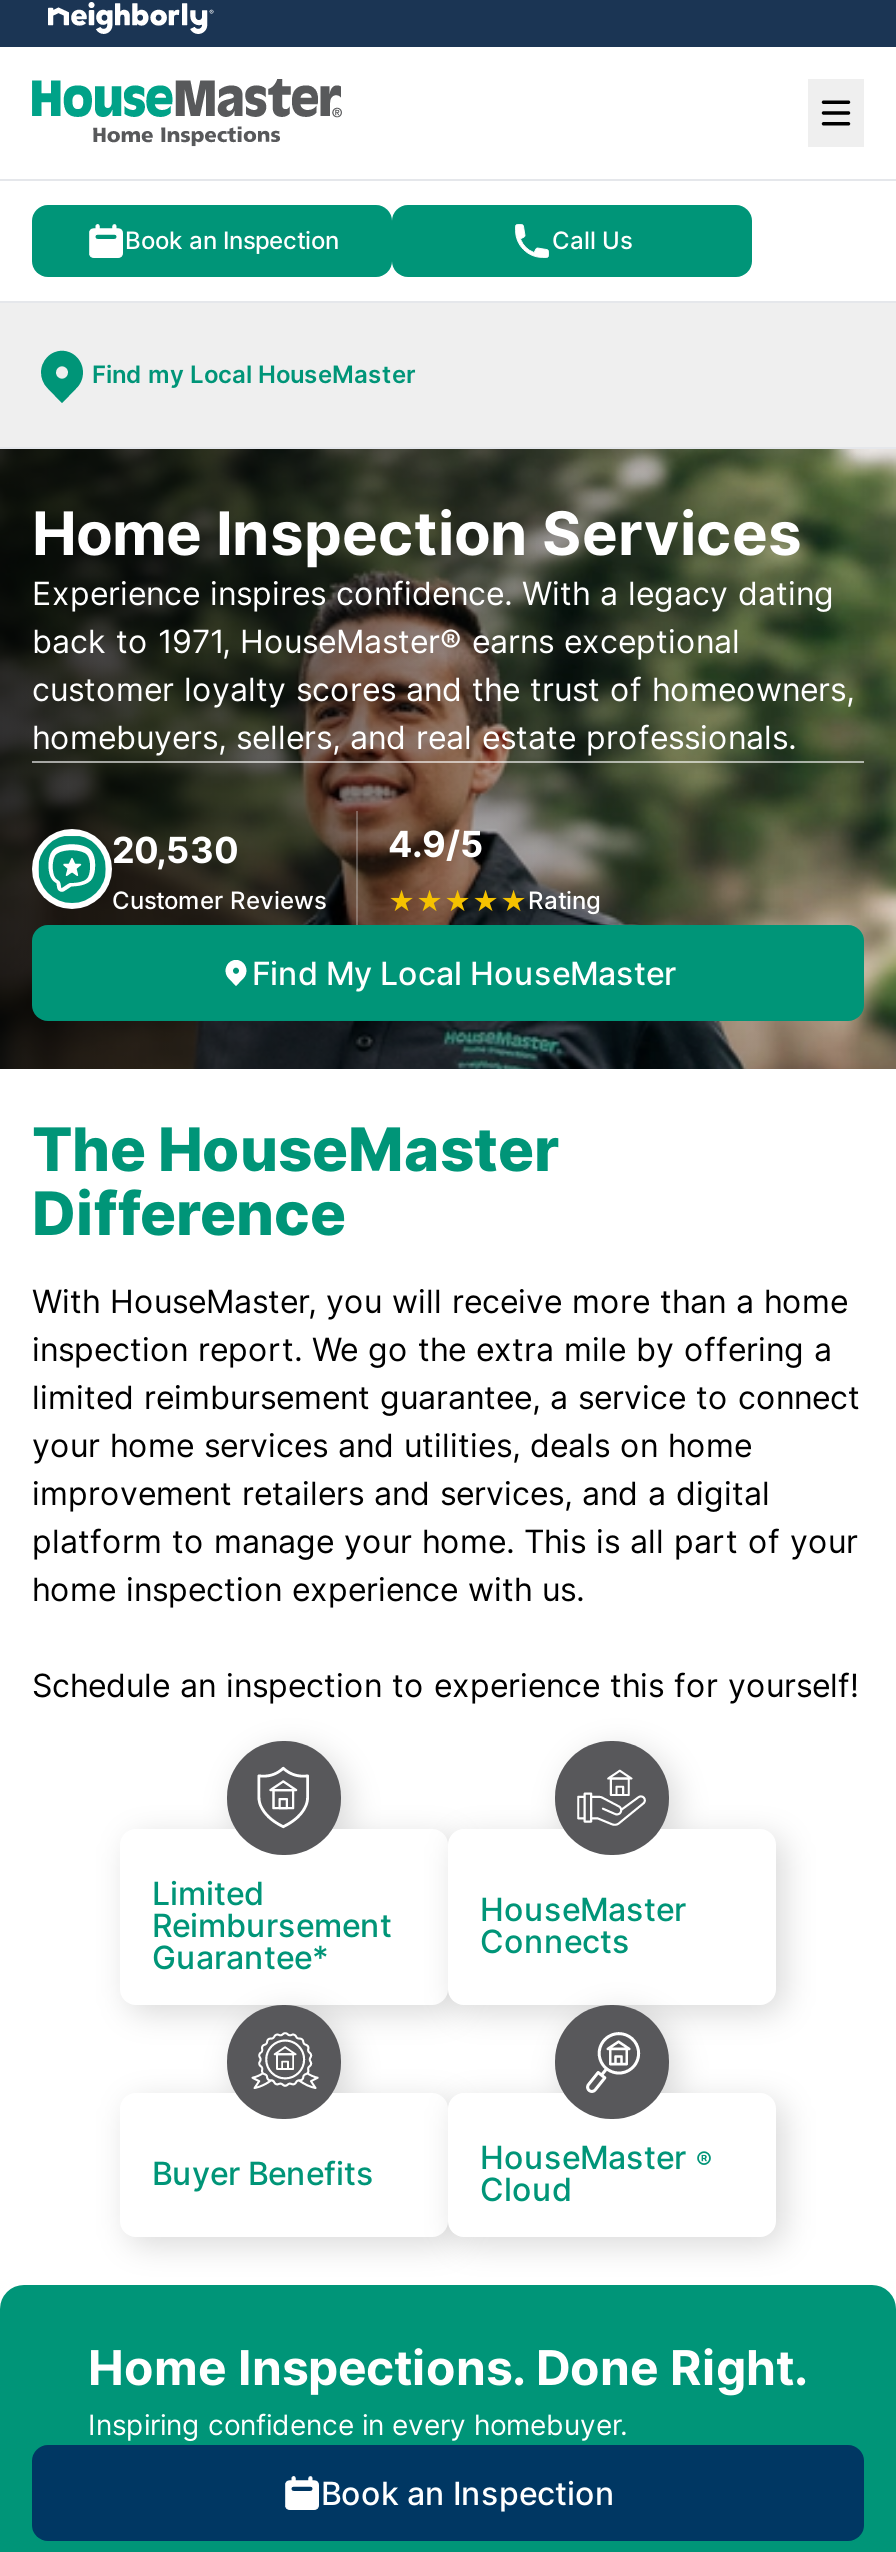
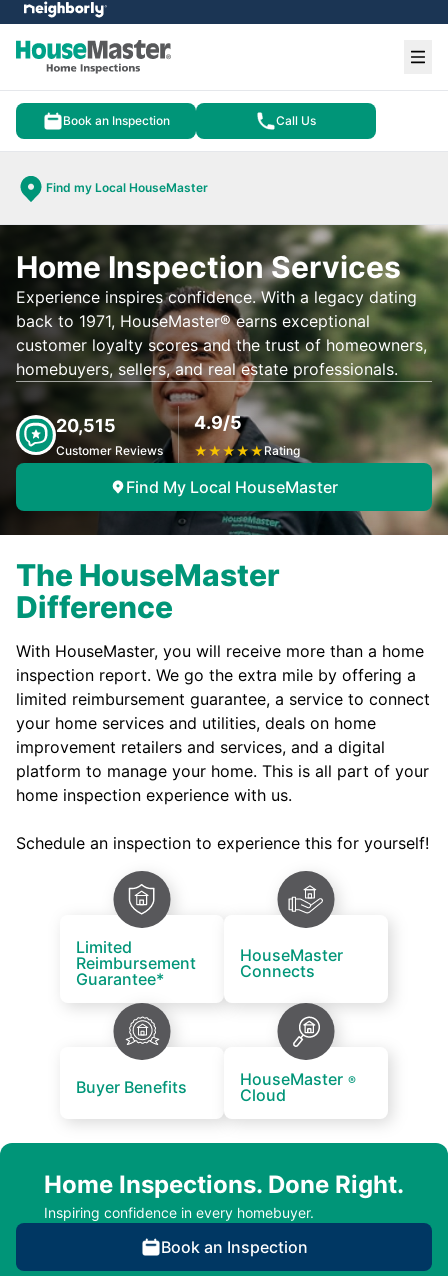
[112,828,238,870] 20,530 -> [56,414,116,435] 20,515

